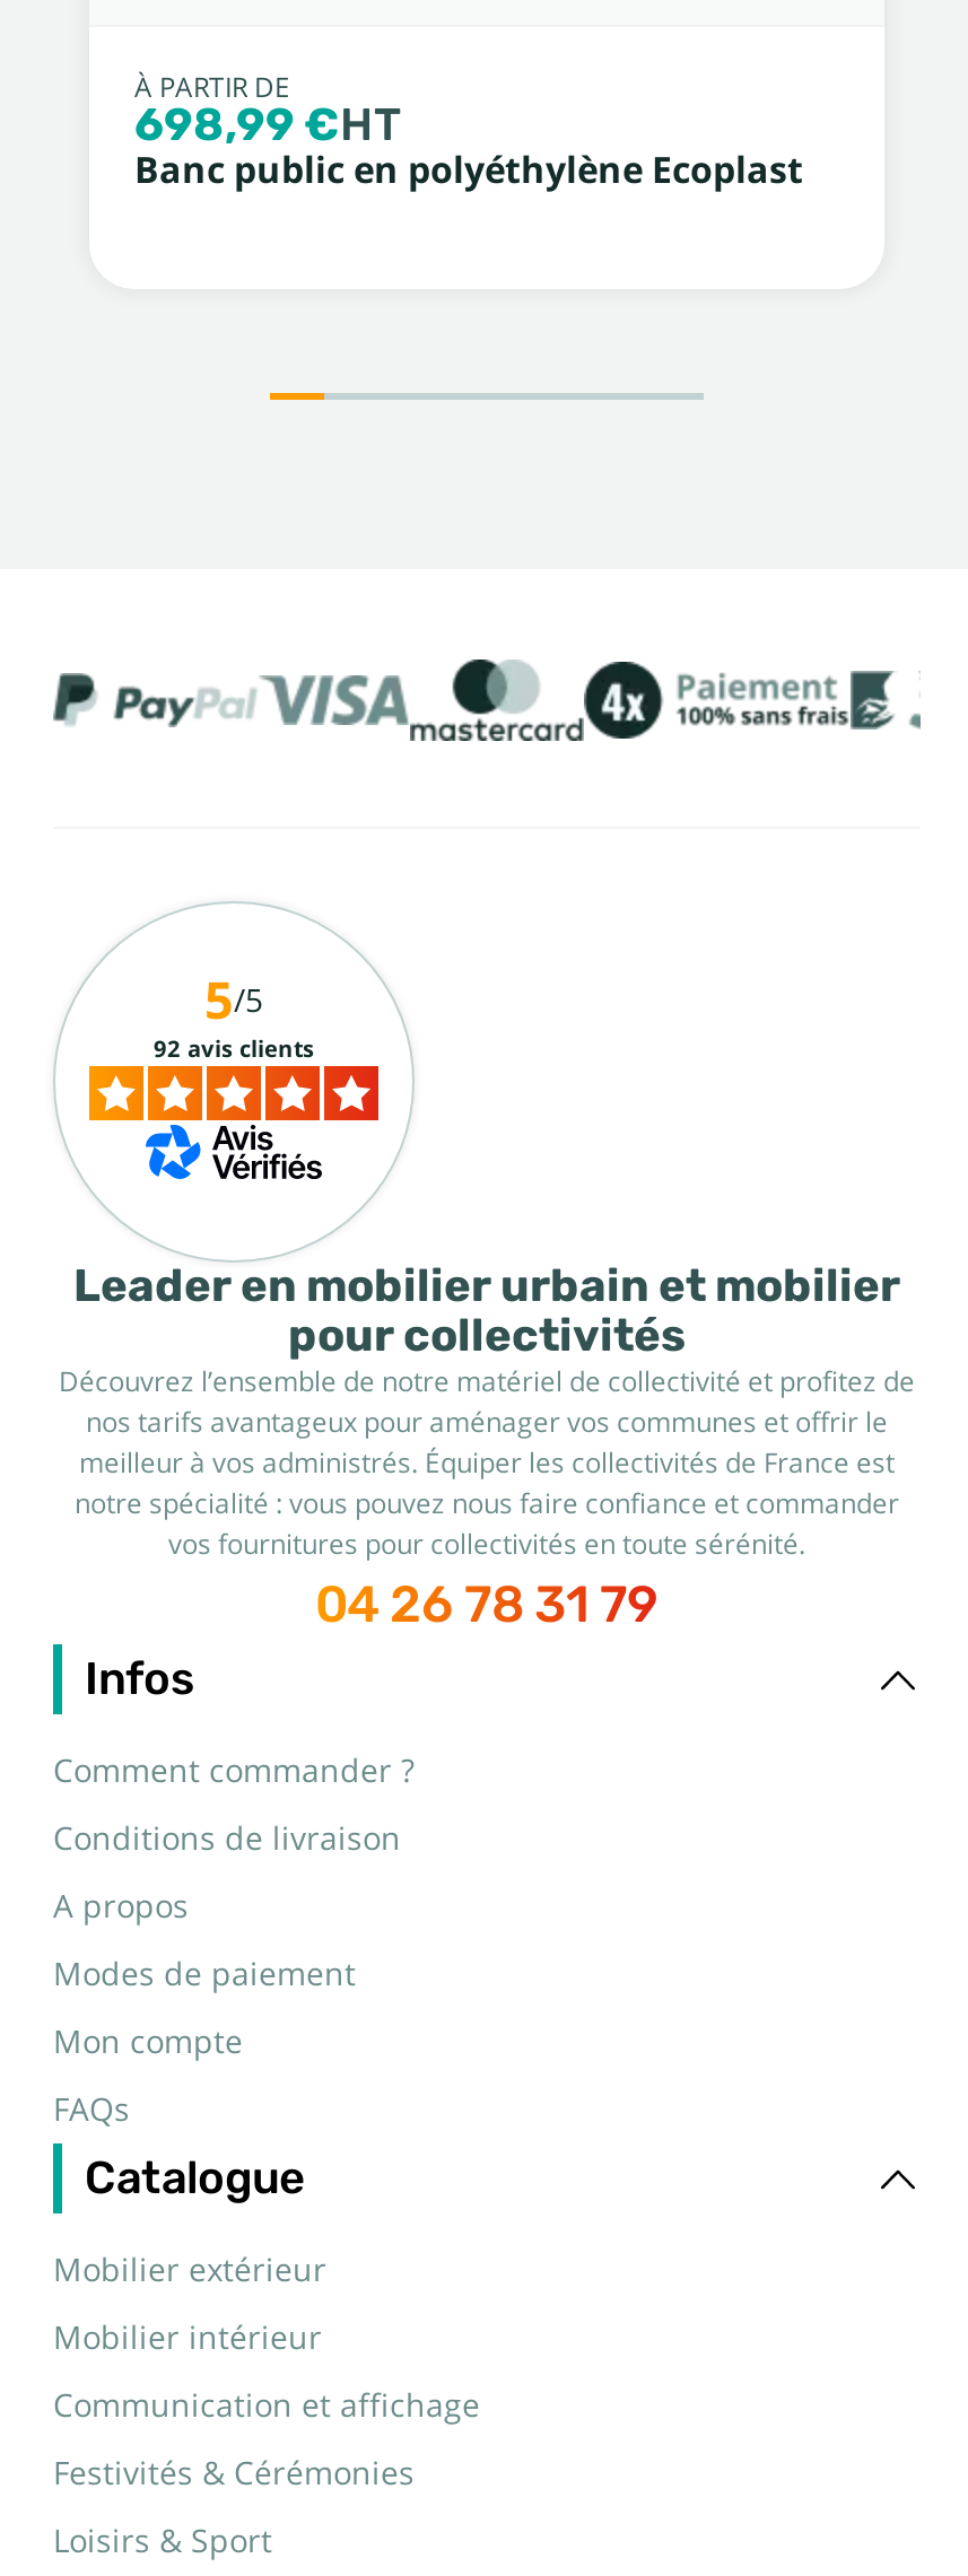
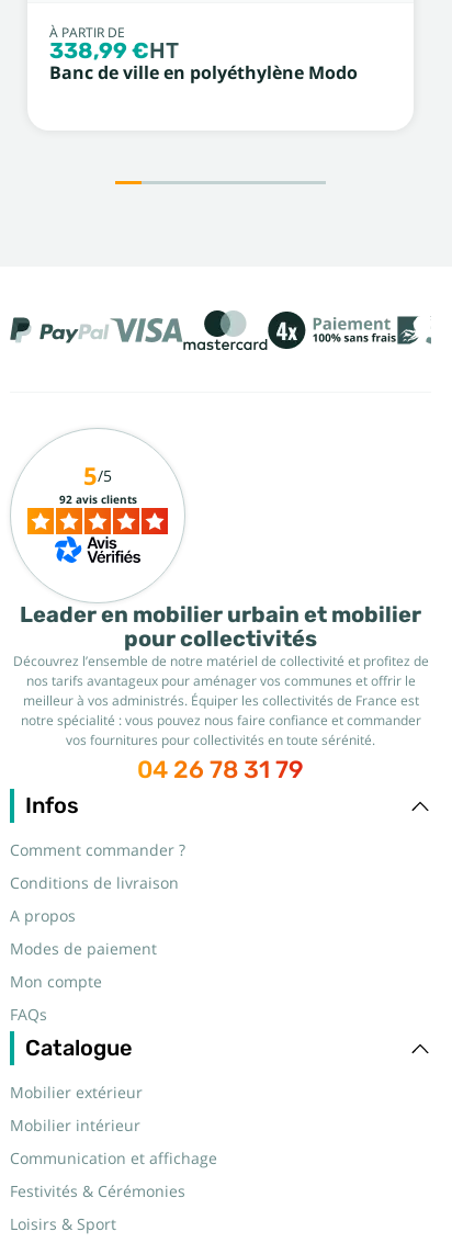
[134,99,803,192] 698,99 €HT | Banc public en polyéthylène Ecoplast -> [49,38,358,83] 338,99 €HT | Banc de ville en polyéthylène Modo

